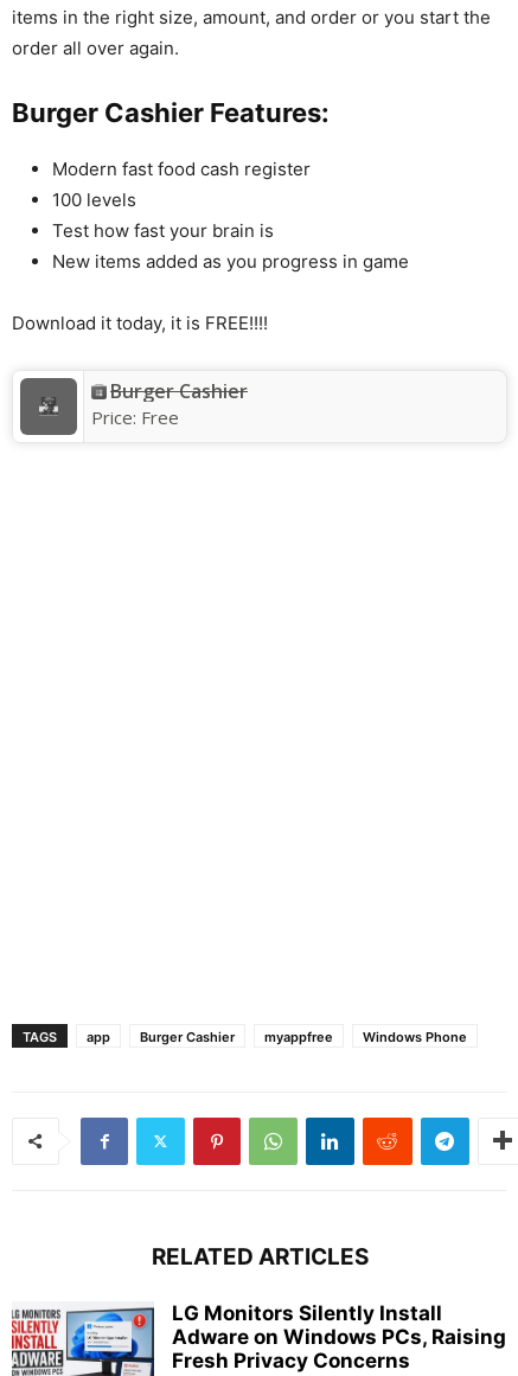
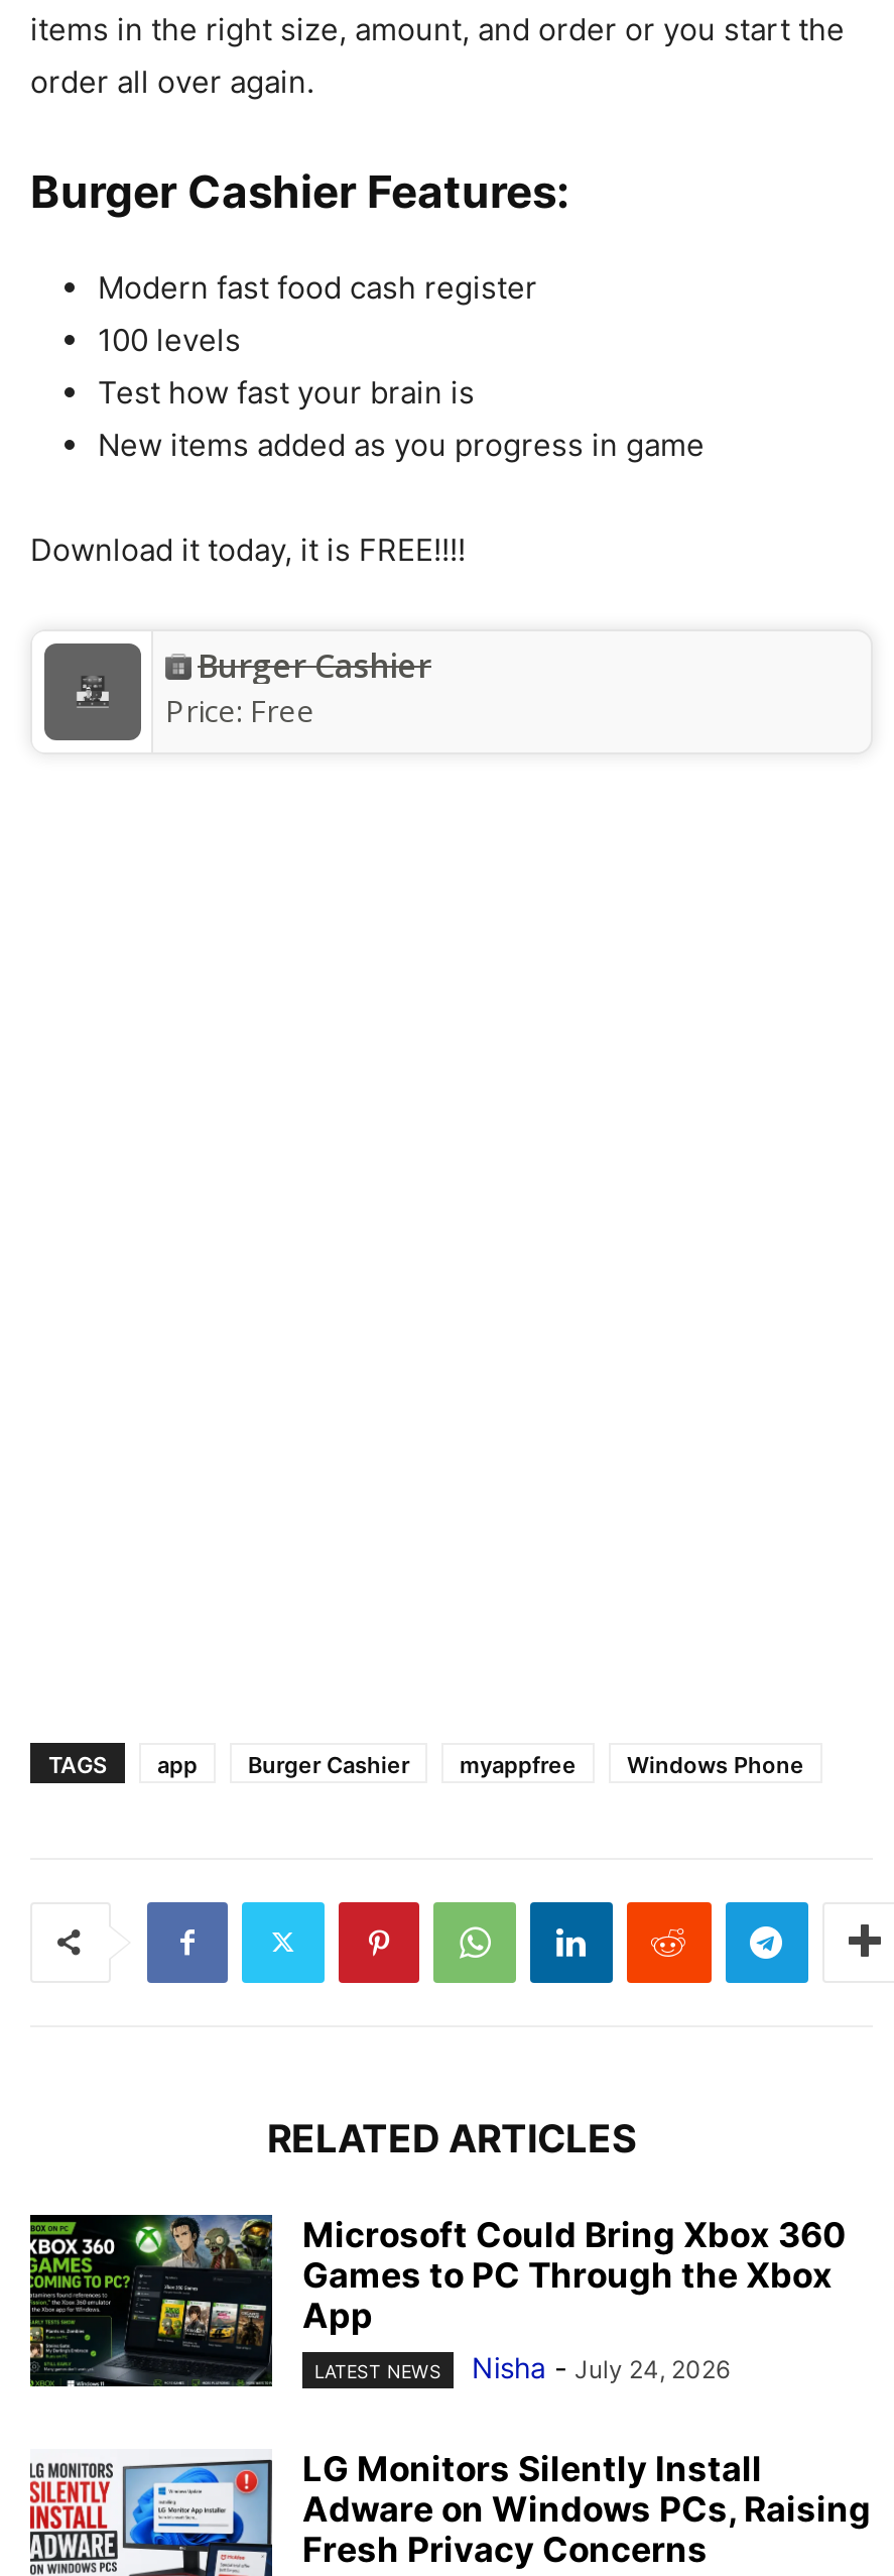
none -> [28,2213,847,2388] [image] | Microsoft Could Bring Xbox 360 | Games to PC Through the Xbox | App | LATEST NEWS | Nisha - July 24, 2026

